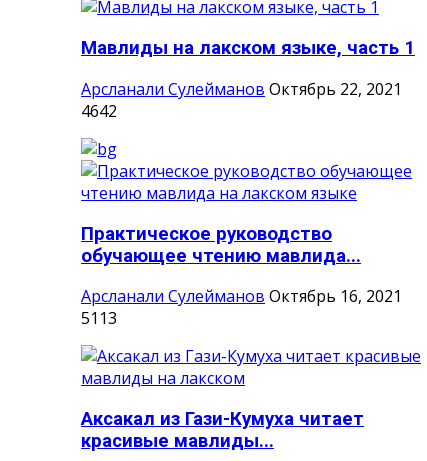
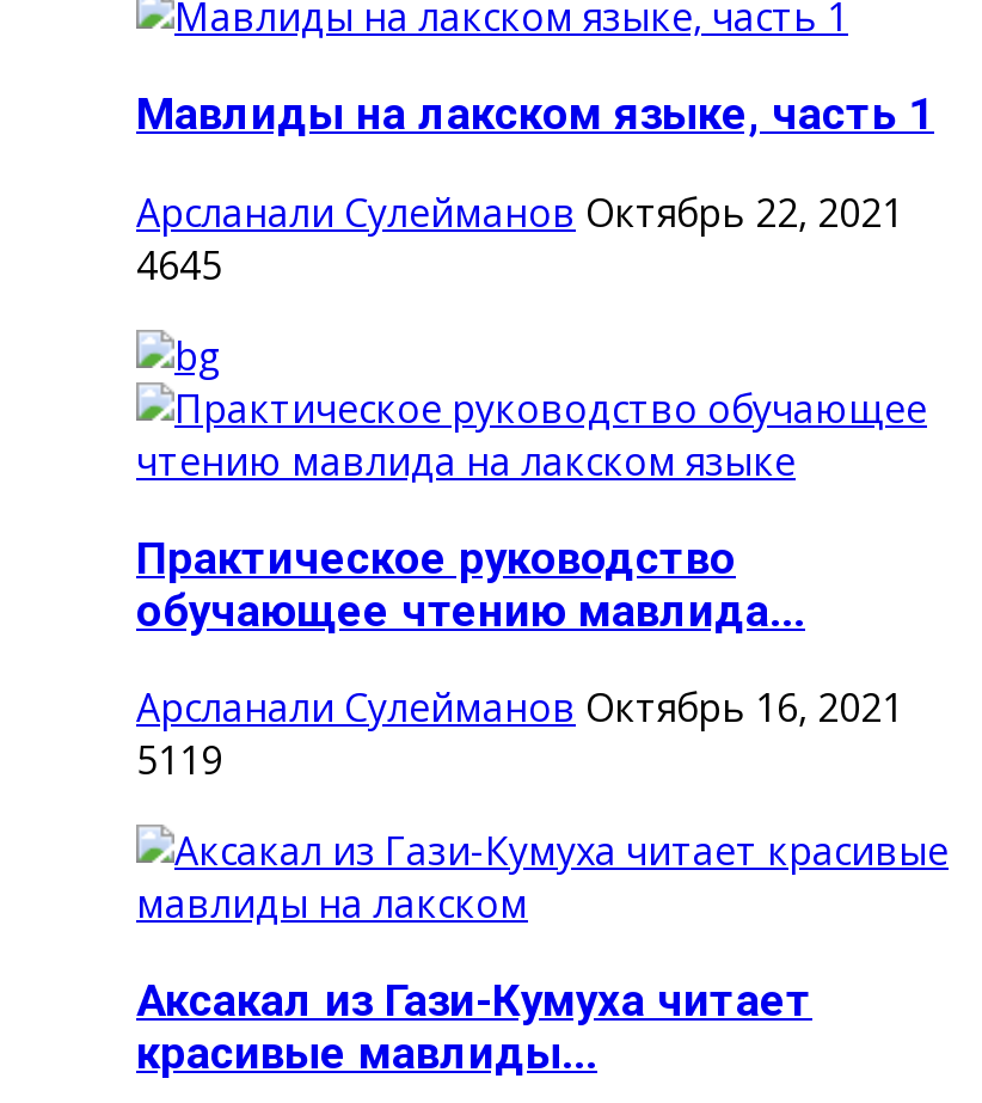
[81,100,117,122] 4642 -> [136,239,222,291] 4645
[81,307,117,329] 5113 -> [136,734,222,787] 5119

